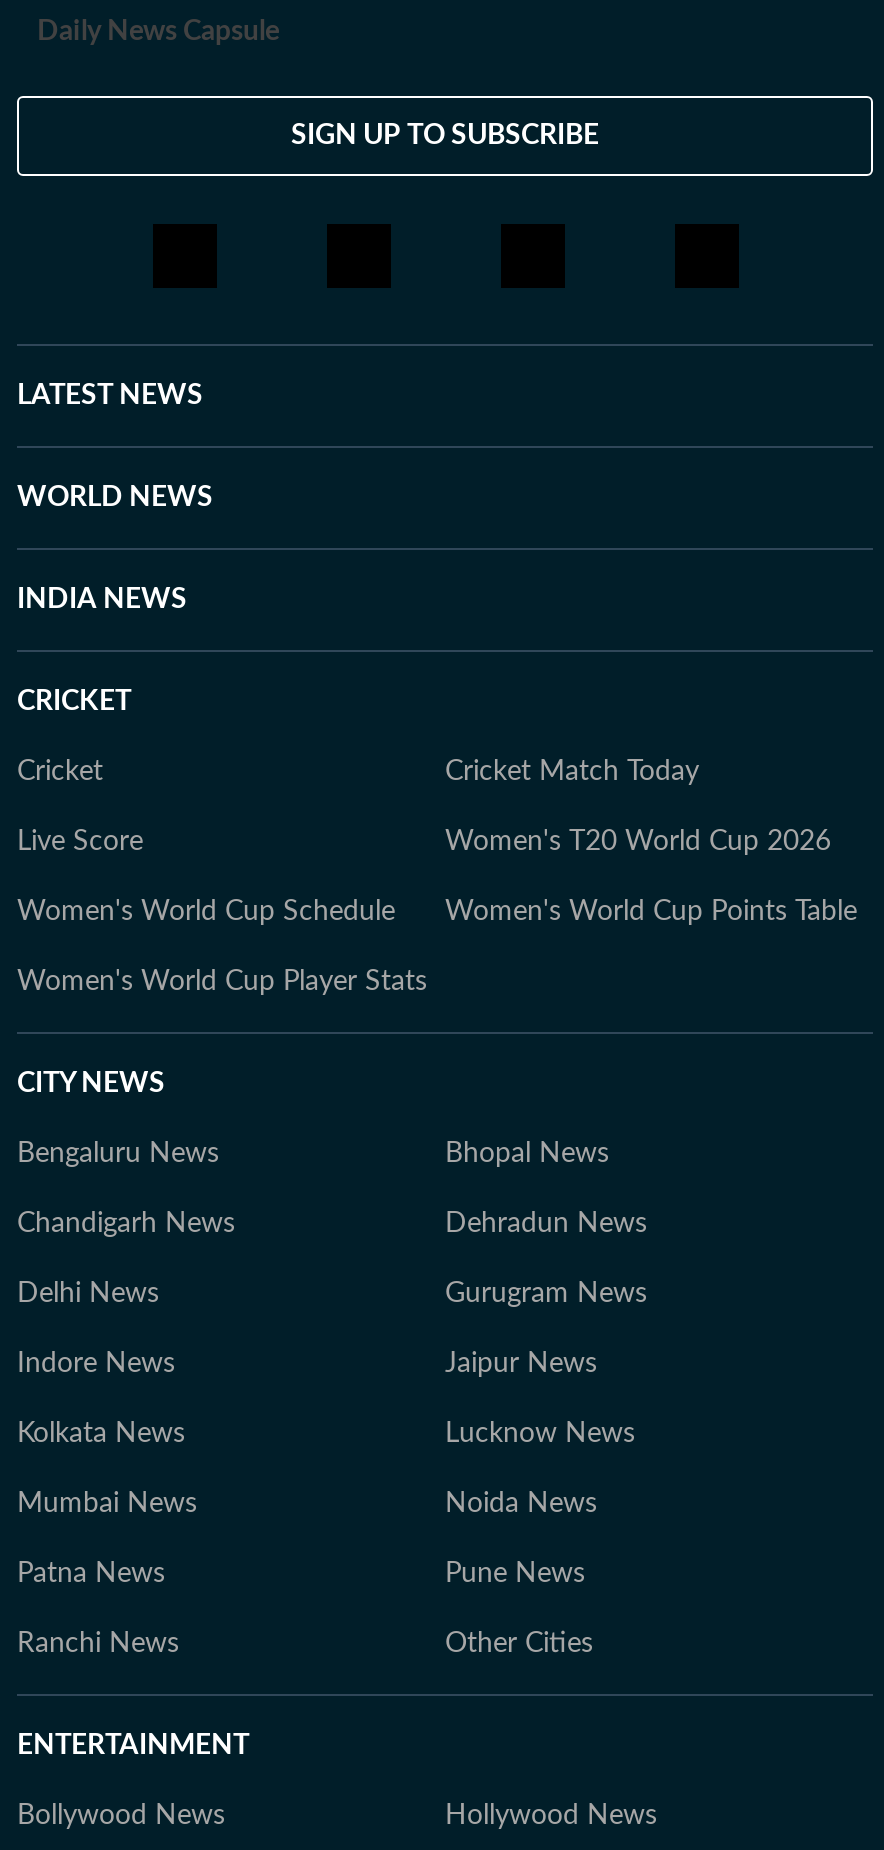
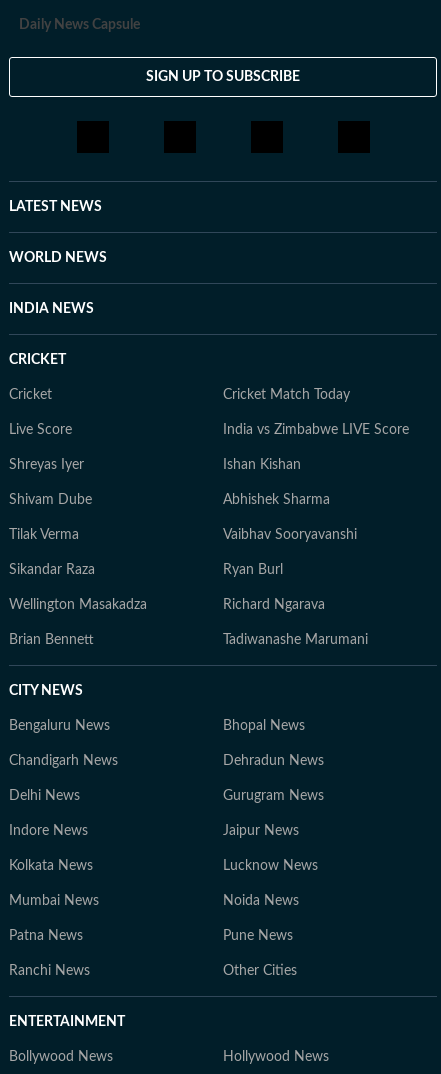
[17,828,857,996] Women's T20 World Cup 2026 | Women's World Cup Schedule | Women's World Cup Points Table | Women's World Cup Player Stats -> [9,423,409,647] India vs Zimbabwe LIVE Score | Shreyas Iyer | Ishan Kishan | Shivam Dube | Abhishek Sharma | Tilak Verma | Vaibhav Sooryavanshi | Sikandar Raza | Ryan Burl | Wellington Masakadza | Richard Ngarava | Brian Bennett | Tadiwanashe Marumani

